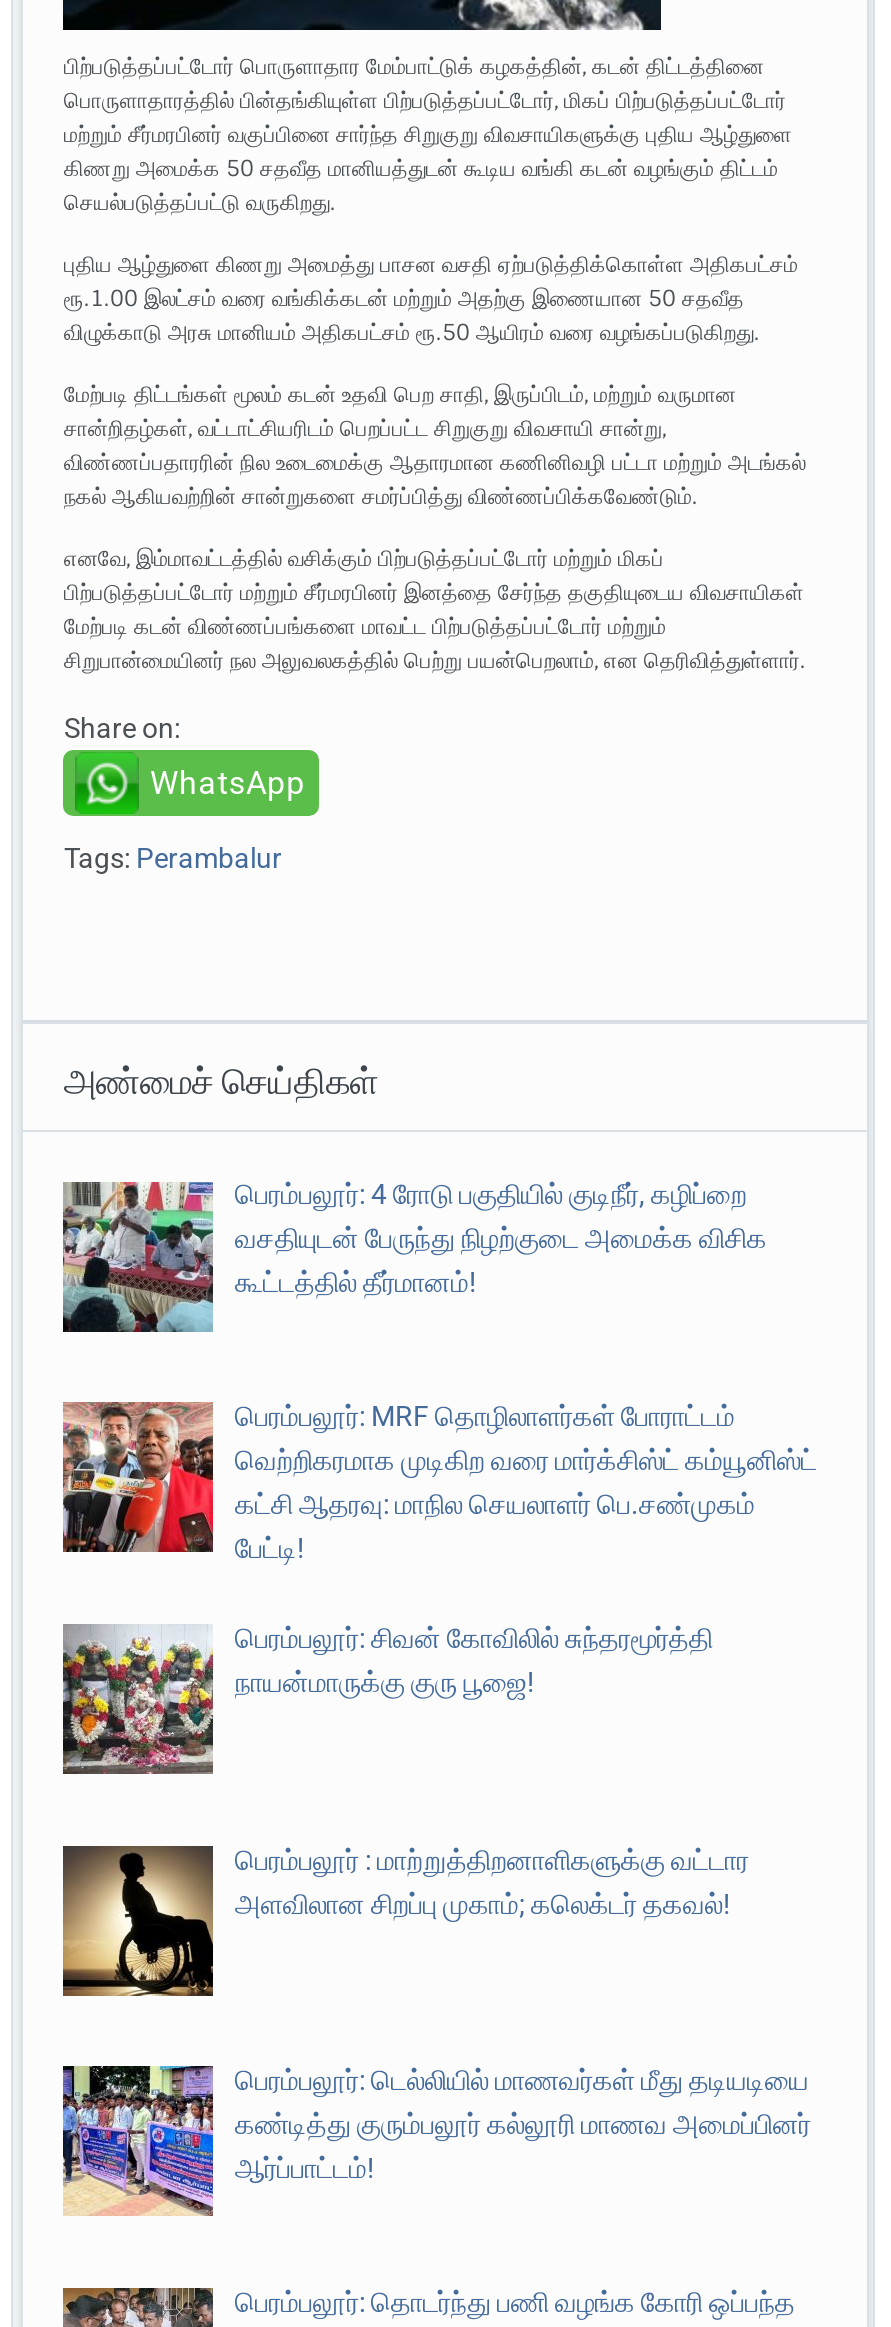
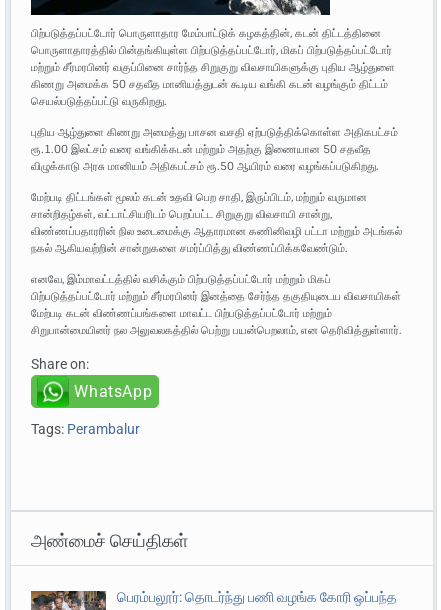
[61,1179,767,1336] [image] | பெரம்பலூர்: 4 ரோடு பகுதியில் குடிநீர், கழிப்றை | வசதியுடன் பேருந்து நிழற்குடை அமைக்க விசிக | கூட்டத்தில் தீர்மானம்! -> none
[63,1400,817,1698] [image] | பெரம்பலூர்: MRF தொழிலாளர்கள் போராட்டம் | வெற்றிகரமாக முடிகிற வரை மார்க்சிஸ்ட் கம்யூனிஸ்ட் | கட்சி ஆதரவு: மாநில செயலாளர் பெ.சண்முகம் | பேட்டி! | பெரம்பலூர்: சிவன் கோவிலில் சுந்தரமூர்த்தி | நாயன்மாருக்கு குரு பூஜை! -> none
[61,1624,213,1776] [image] -> none
[63,1843,749,2000] [image] | பெரம்பலூர் : மாற்றுத்திறனாளிகளுக்கு வட்டார | அளவிலான சிறப்பு முகாம்; கலெக்டர் தகவல்! -> none
[61,2064,811,2218] [image] | பெரம்பலூர்: டெல்லியில் மாணவர்கள் மீது தடியடியை | கண்டித்து குரும்பலூர் கல்லூரி மாணவ அமைப்பினர் | ஆர்ப்பாட்டம்! -> none

